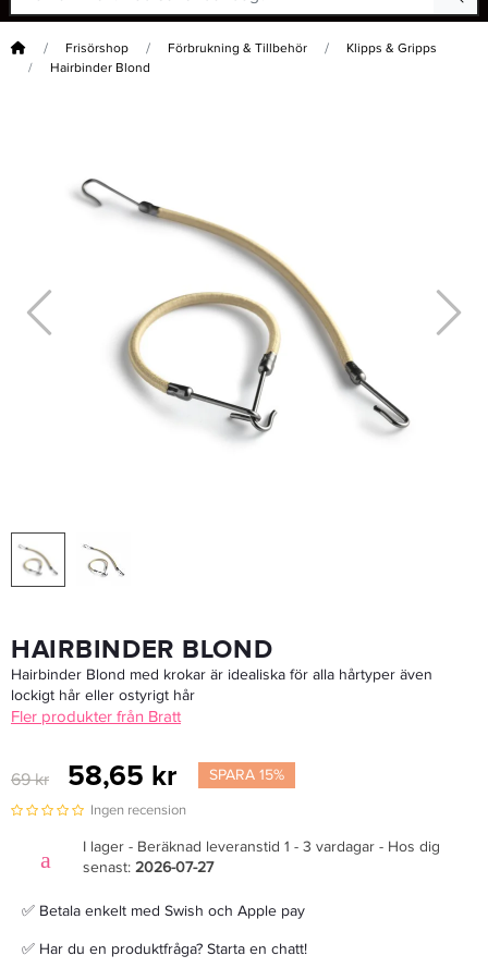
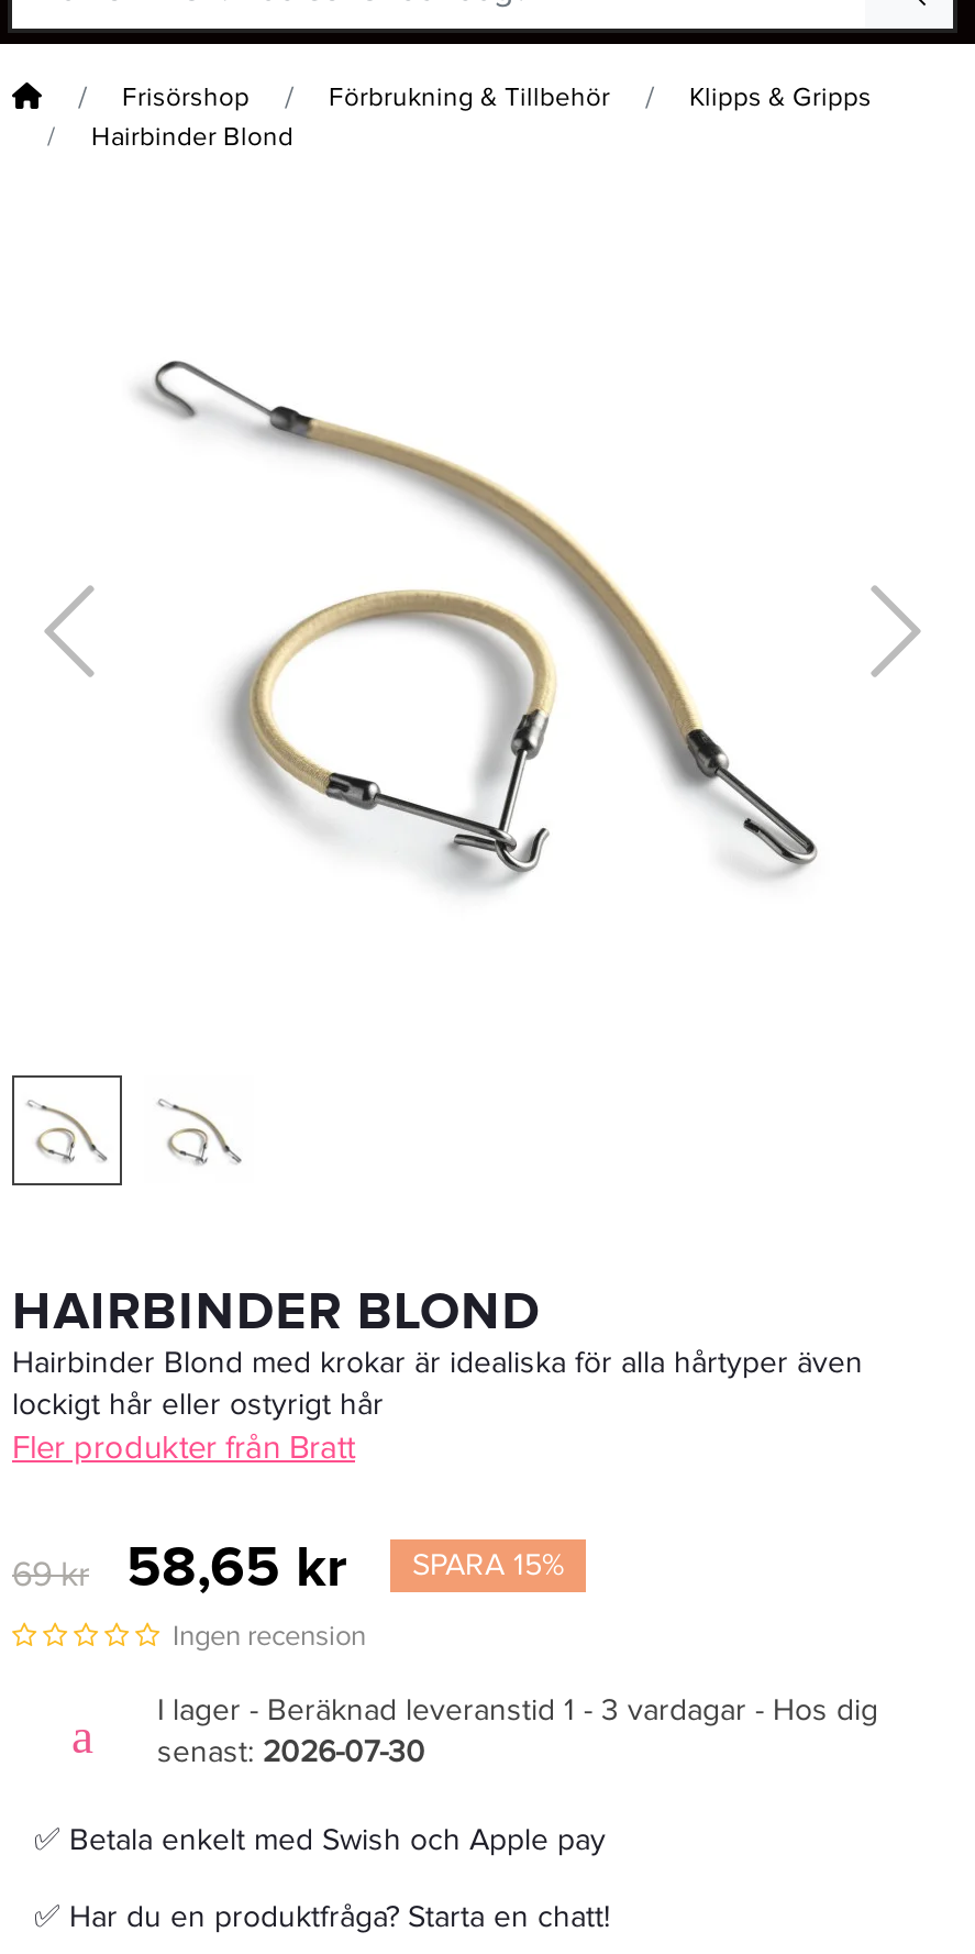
[83,858,213,877] senast: 2026-07-27 -> [157,1733,425,1770] senast: 2026-07-30

